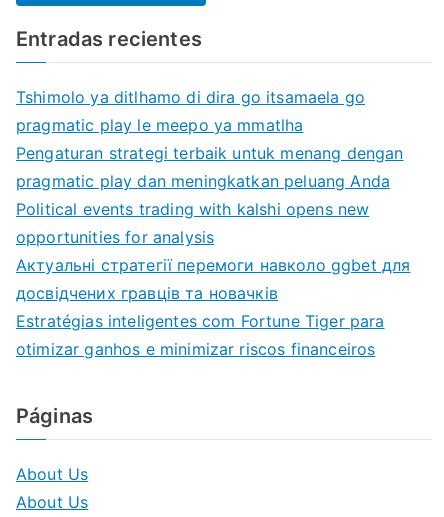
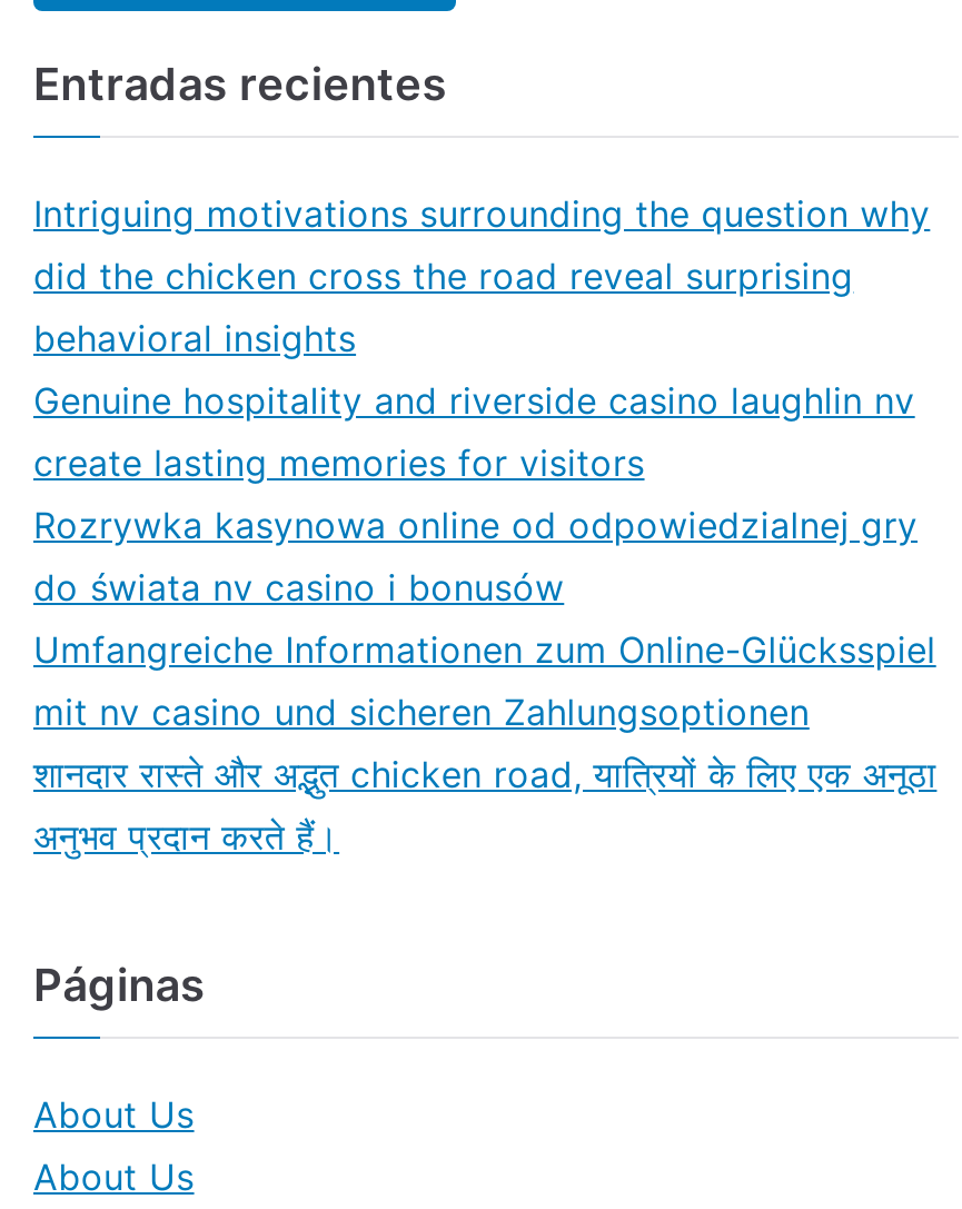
[16,87,410,359] Tshimolo ya ditlhamo di dira go itsamaela go | pragmatic play le meepo ya mmatlha | Pengaturan strategi terbaik untuk menang dengan | pragmatic play dan meningkatkan peluang Anda | Political events trading with kalshi opens new | opportunities for analysis | Актуальні стратегії перемоги навколо ggbet для | досвідчених гравців та новачків | Estratégias inteligentes com Fortune Tiger para | otimizar ganhos e minimizar riscos financeiros -> [33,191,937,858] Intriguing motivations surrounding the question why | did the chicken cross the road reveal surprising | behavioral insights | Genuine hospitality and riverside casino laughlin nv | create lasting memories for visitors | Rozrywka kasynowa online od odpowiedzialnej gry | do świata nv casino i bonusów | Umfangreiche Informationen zum Online-Glücksspiel | mit nv casino und sicheren Zahlungsoptionen | शानदार रास्ते और अद्भुत chicken road, यात्रियों के लिए एक अनूठा | अनुभव प्रदान करते हैं।

